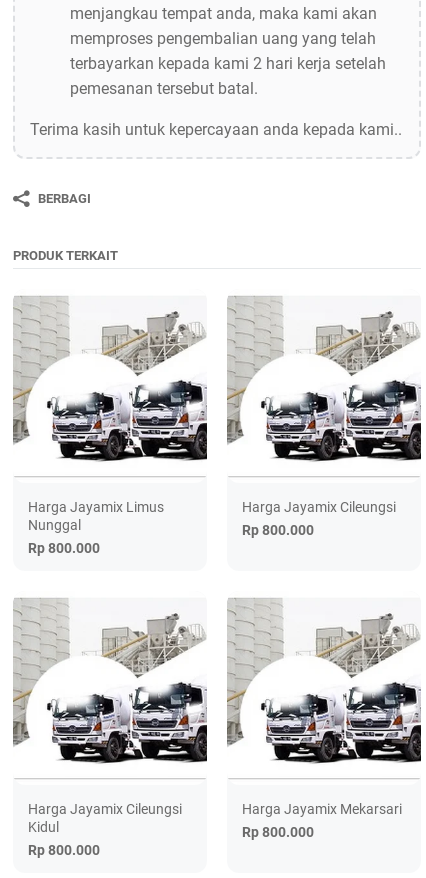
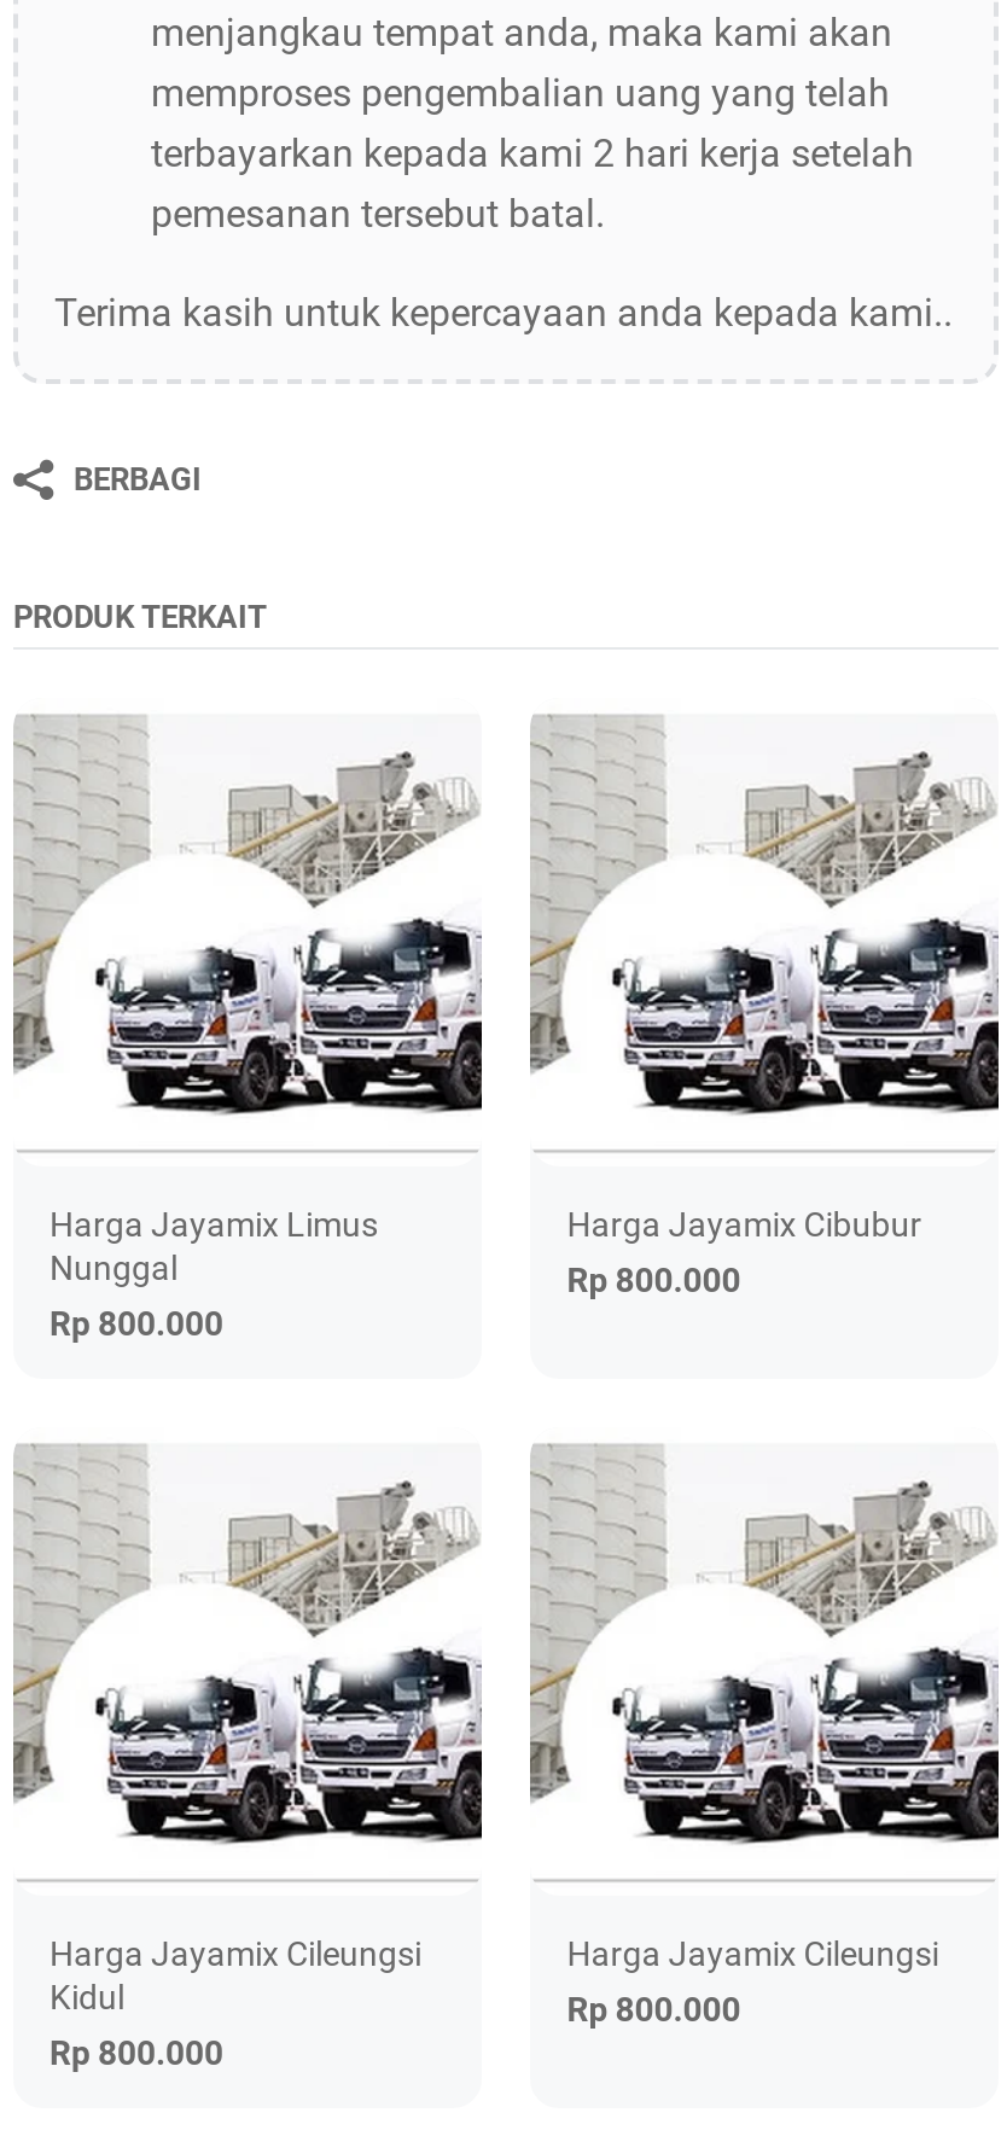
[242,499,396,515] Harga Jayamix Cileungsi -> [567,1205,922,1244] Harga Jayamix Cibubur
[242,801,402,817] Harga Jayamix Mekarsari -> [567,1935,939,1973] Harga Jayamix Cileungsi

